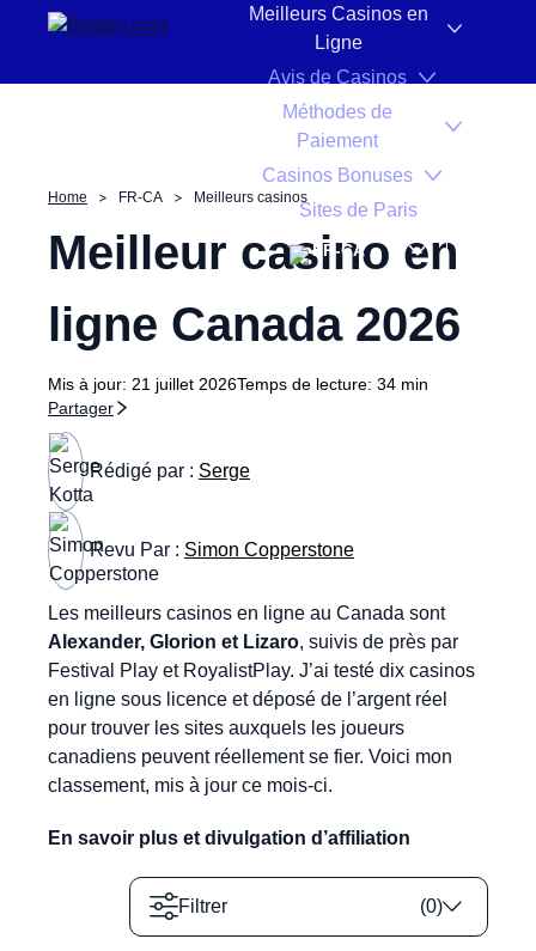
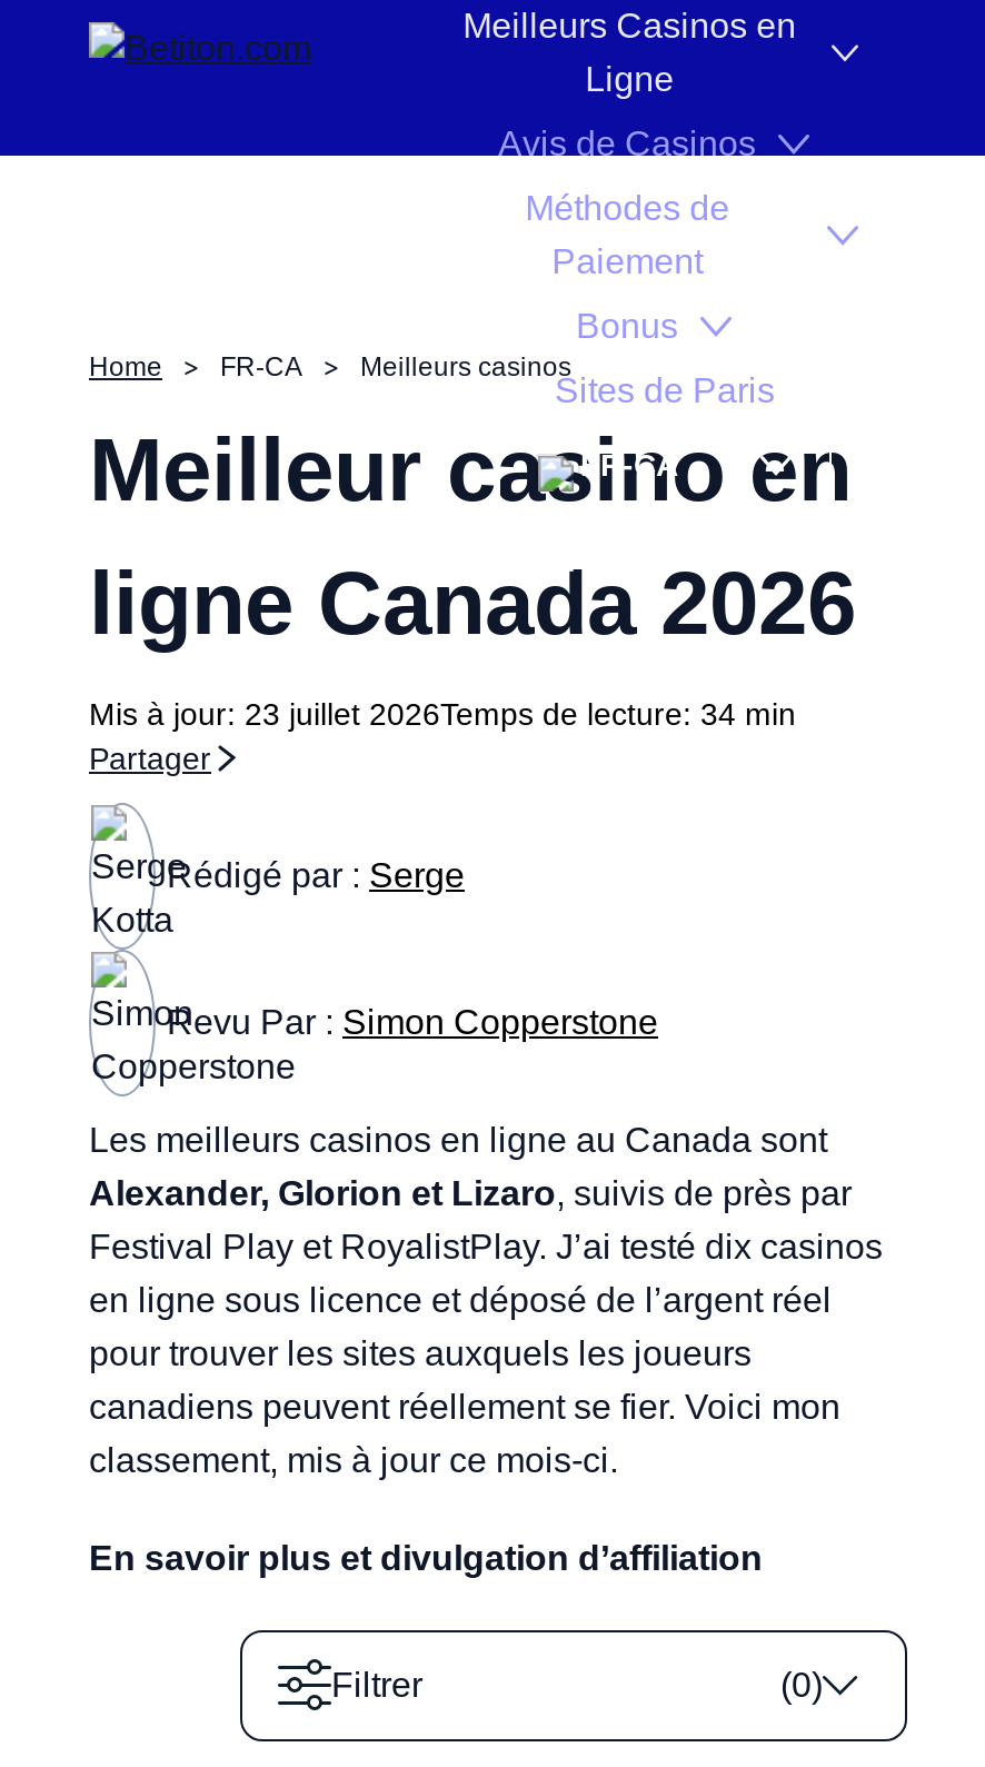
[262,165,413,185] Casinos Bonuses -> [576,307,678,345] Bonus
[48,374,428,394] Mis à jour: 21 juillet 2026Temps de lecture: 34 min -> [89,696,796,732] Mis à jour: 23 juillet 2026Temps de lecture: 34 min

